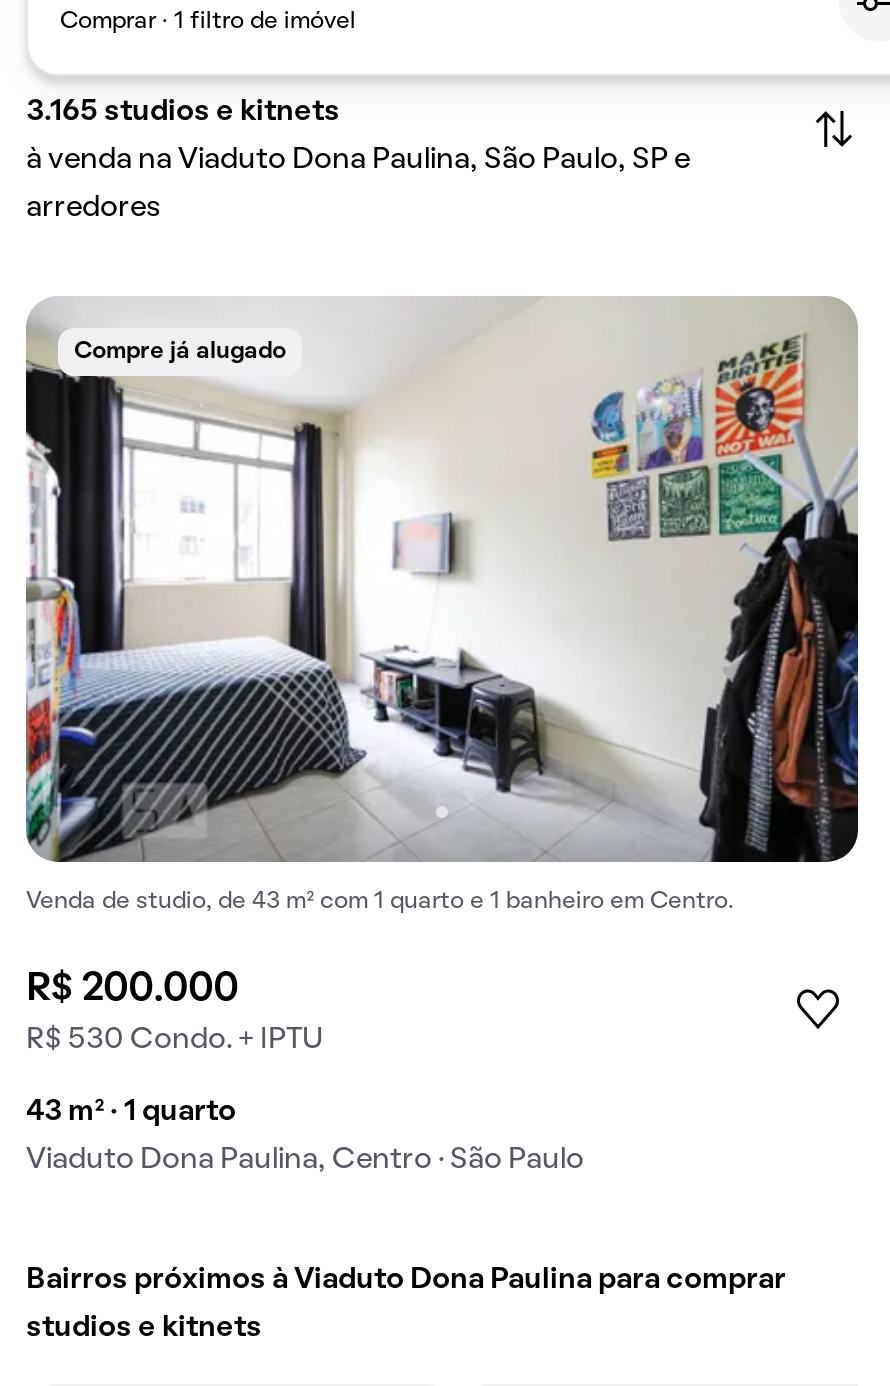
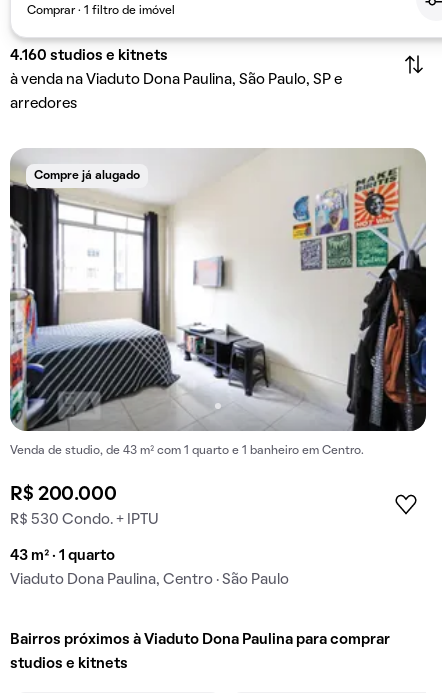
[26,98,340,126] 3.165 studios e kitnets -> [10,49,168,63] 4.160 studios e kitnets

